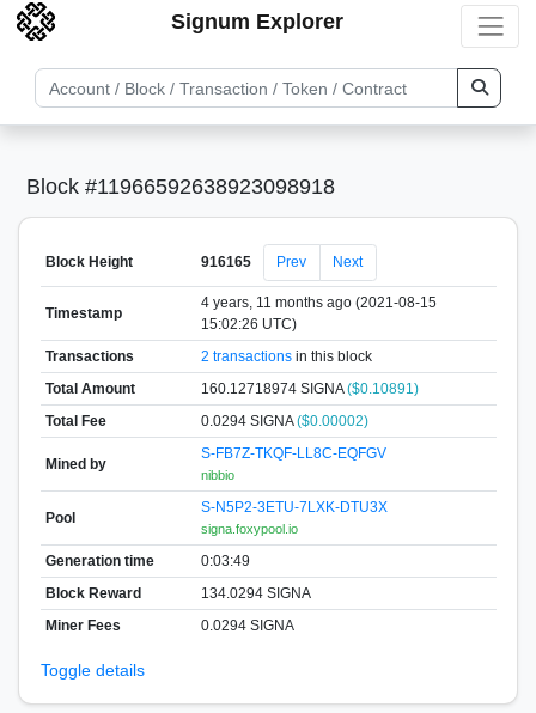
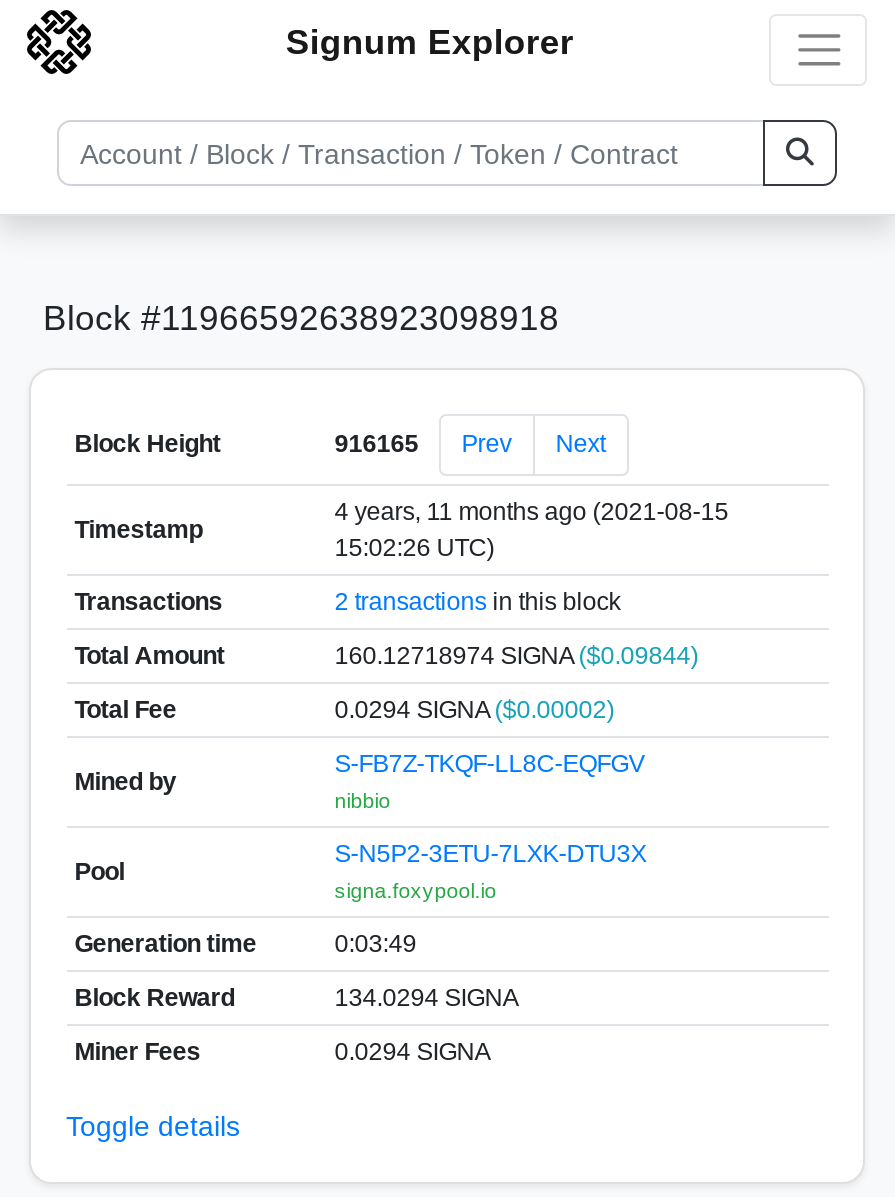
[201,380,418,397] 160.12718974 SIGNA ($0.10891) -> [334,641,698,669] 160.12718974 SIGNA ($0.09844)

